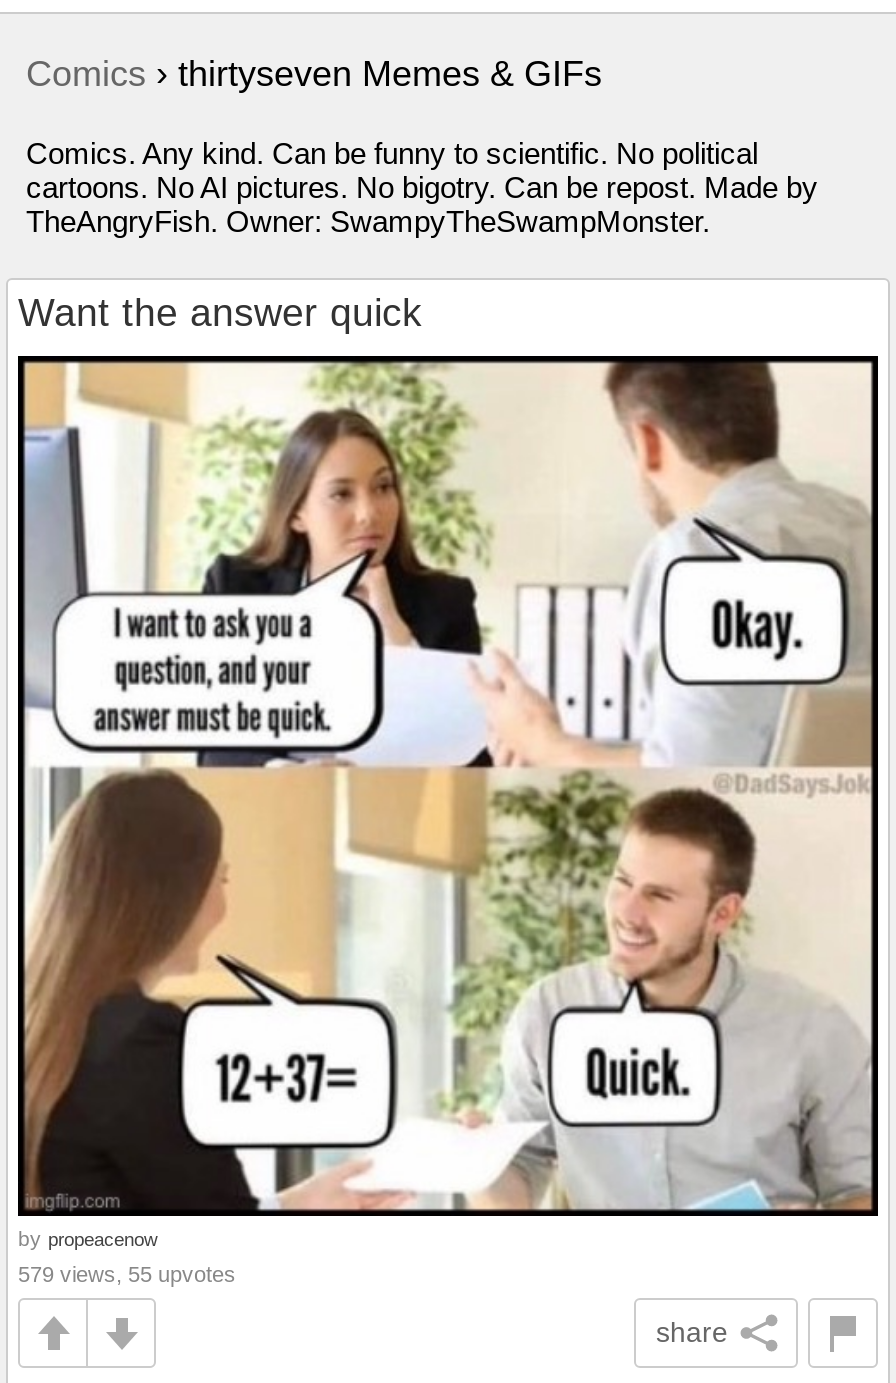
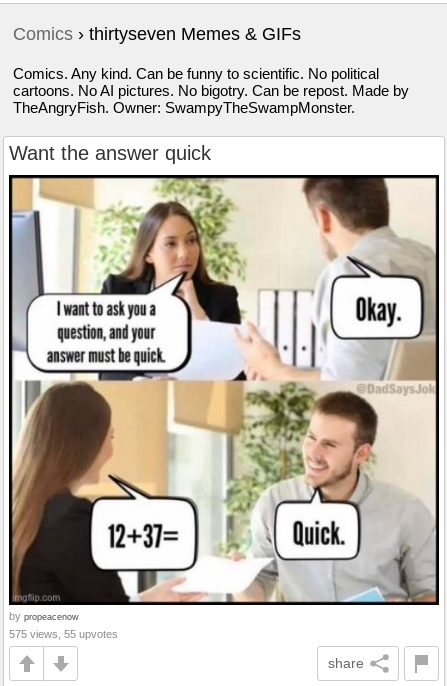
[18,1262,236,1286] 579 views, 55 upvotes -> [9,628,118,640] 575 views, 55 upvotes

